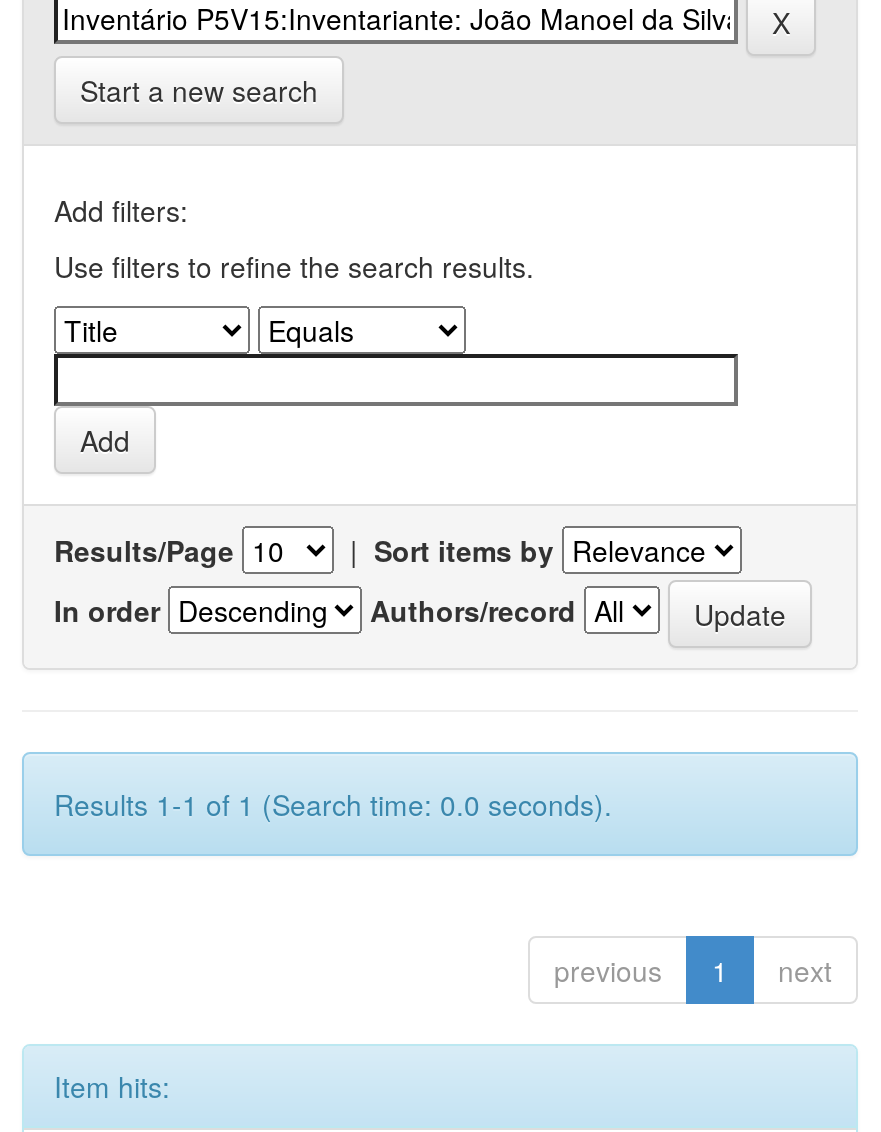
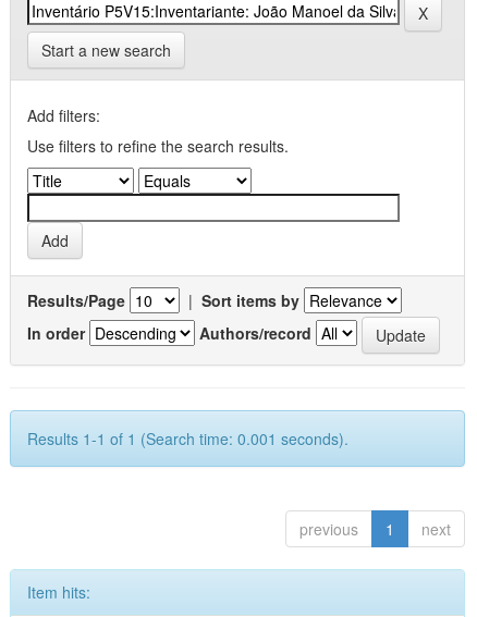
[54,784,612,824] Results 1-1 of 1 (Search time: 0.0 seconds). -> [27,428,348,449] Results 1-1 of 1 (Search time: 0.001 seconds).

